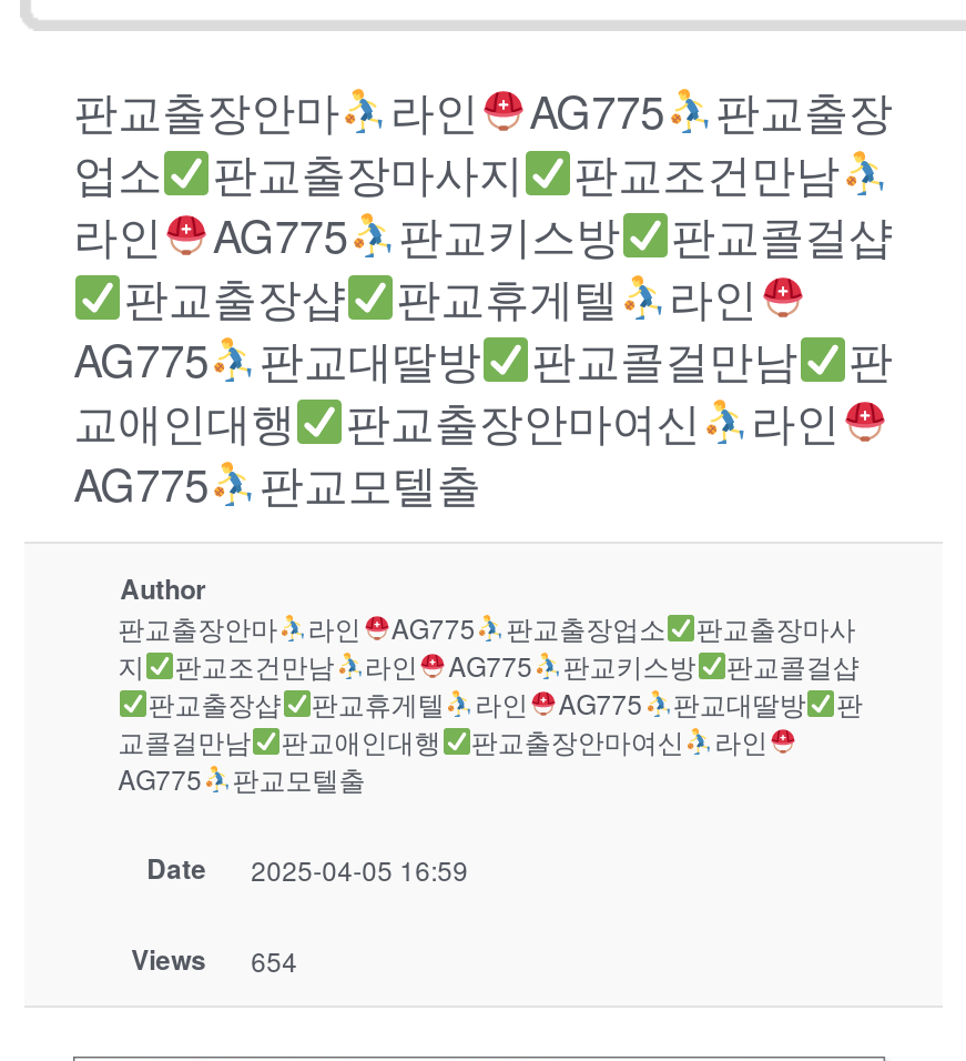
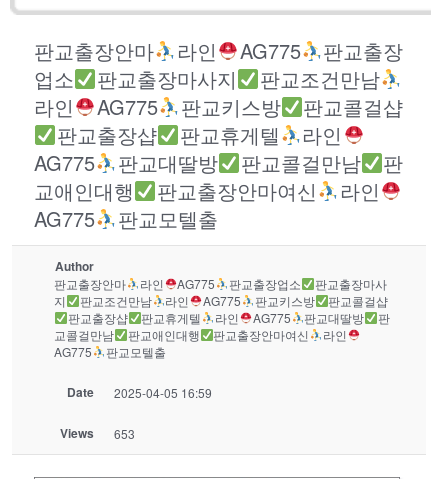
[131,939,297,979] Views 654 -> [60,424,135,442] Views 653

